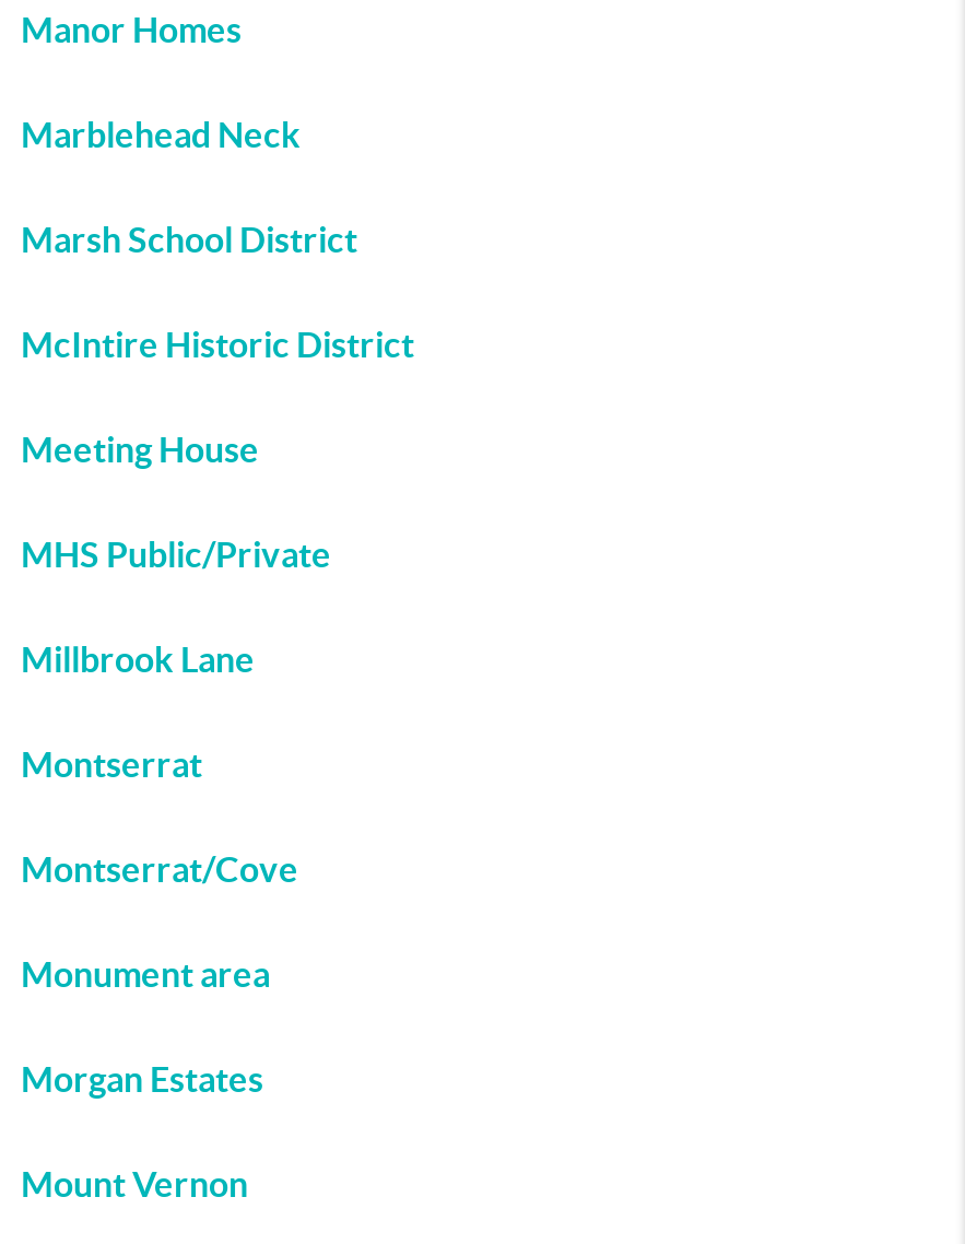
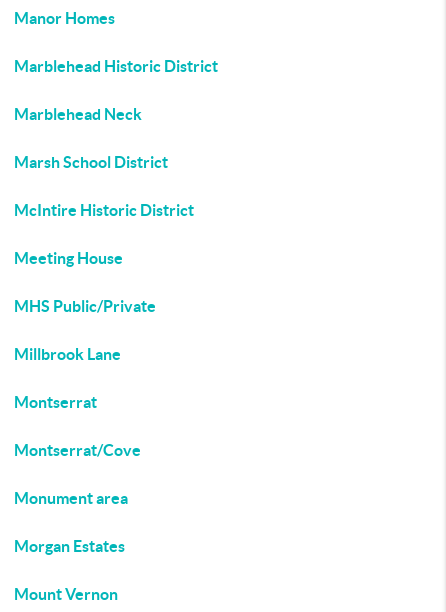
none -> [14,57,218,75] Marblehead Historic District

